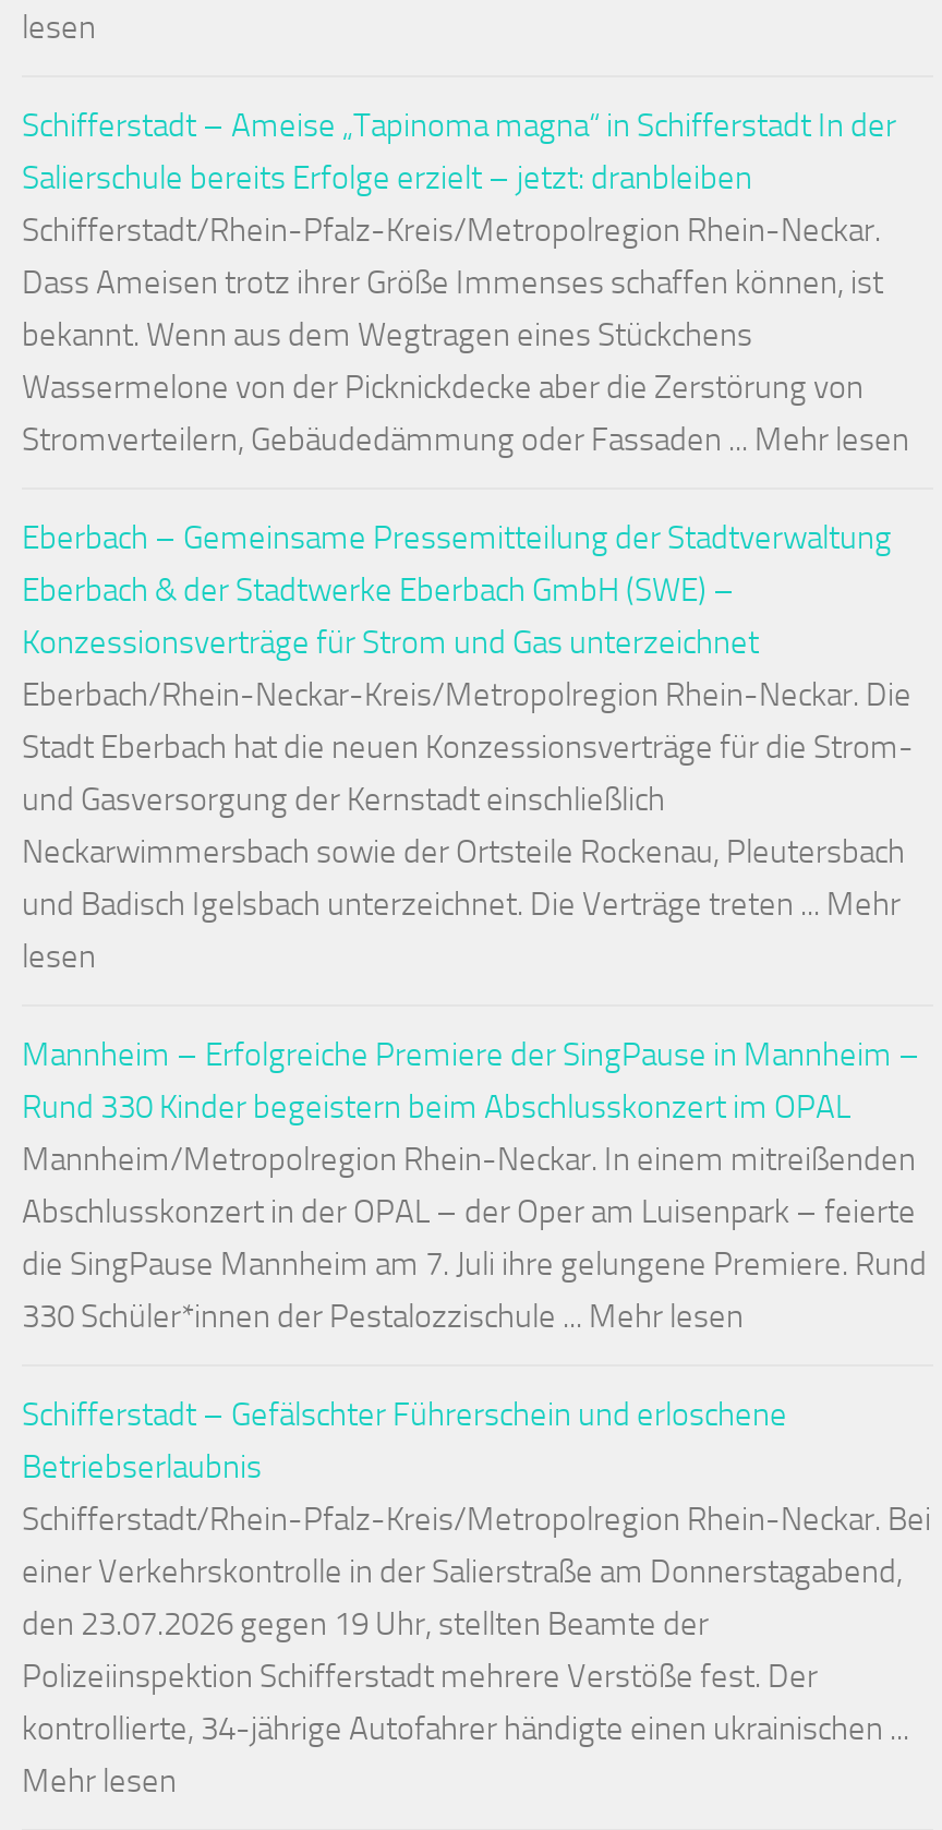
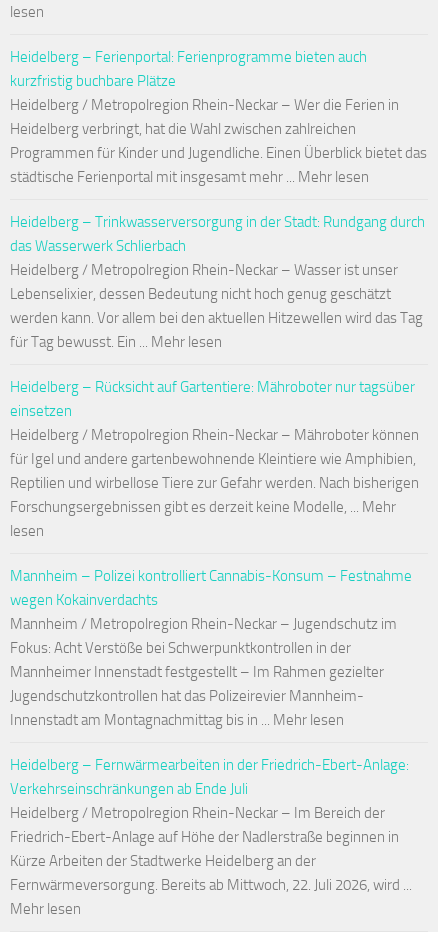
[22,105,914,923] Schifferstadt – Ameise „Tapinoma magna“ in Schifferstadt In der | Salierschule bereits Erfolge erzielt – jetzt: dranbleiben | Schifferstadt/Rhein-Pfalz-Kreis/Metropolregion Rhein-Neckar. | Dass Ameisen trotz ihrer Größe Immenses schaffen können, ist | bekannt. Wenn aus dem Wegtragen eines Stückchens | Wassermelone von der Picknickdecke aber die Zerstörung von | Stromverteilern, Gebäudedämmung oder Fassaden ... Mehr lesen | Eberbach – Gemeinsame Pressemitteilung der Stadtverwaltung | Eberbach & der Stadtwerke Eberbach GmbH (SWE) – | Konzessionsverträge für Strom und Gas unterzeichnet | Eberbach/Rhein-Neckar-Kreis/Metropolregion Rhein-Neckar. Die | Stadt Eberbach hat die neuen Konzessionsverträge für die Strom- | und Gasversorgung der Kernstadt einschließlich | Neckarwimmersbach sowie der Ortsteile Rockenau, Pleutersbach | und Badisch Igelsbach unterzeichnet. Die Verträge treten ... Mehr -> [10,48,427,516] Heidelberg – Ferienportal: Ferienprogramme bieten auch | kurzfristig buchbare Plätze | Heidelberg / Metropolregion Rhein-Neckar – Wer die Ferien in | Heidelberg verbringt, hat die Wahl zwischen zahlreichen | Programmen für Kinder und Jugendliche. Einen Überblick bietet das | städtische Ferienportal mit insgesamt mehr ... Mehr lesen | Heidelberg – Trinkwasserversorgung in der Stadt: Rundgang durch | das Wasserwerk Schlierbach | Heidelberg / Metropolregion Rhein-Neckar – Wasser ist unser | Lebenselixier, dessen Bedeutung nicht hoch genug geschätzt | werden kann. Vor allem bei den aktuellen Hitzewellen wird das Tag | für Tag bewusst. Ein ... Mehr lesen | Heidelberg – Rücksicht auf Gartentiere: Mähroboter nur tagsüber | einsetzen | Heidelberg / Metropolregion Rhein-Neckar – Mähroboter können | für Igel und andere gartenbewohnende Kleintiere wie Amphibien, | Reptilien und wirbellose Tiere zur Gefahr werden. Nach bisherigen | Forschungsergebnissen gibt es derzeit keine Modelle, ... Mehr
[22,1034,927,1335] Mannheim – Erfolgreiche Premiere der SingPause in Mannheim – | Rund 330 Kinder begeistern beim Abschlusskonzert im OPAL | Mannheim/Metropolregion Rhein-Neckar. In einem mitreißenden | Abschlusskonzert in der OPAL – der Oper am Luisenpark – feierte | die SingPause Mannheim am 7. Juli ihre gelungene Premiere. Rund | 330 Schüler*innen der Pestalozzischule ... Mehr lesen -> [10,567,412,729] Mannheim – Polizei kontrolliert Cannabis-Konsum – Festnahme | wegen Kokainverdachts | Mannheim / Metropolregion Rhein-Neckar – Jugendschutz im | Fokus: Acht Verstöße bei Schwerpunktkontrollen in der | Mannheimer Innenstadt festgestellt – Im Rahmen gezielter | Jugendschutzkontrollen hat das Polizeirevier Mannheim- | Innenstadt am Montagnachmittag bis in ... Mehr lesen
[22,1394,931,1747] Schifferstadt – Gefälschter Führerschein und erloschene | Betriebserlaubnis | Schifferstadt/Rhein-Pfalz-Kreis/Metropolregion Rhein-Neckar. Bei | einer Verkehrskontrolle in der Salierstraße am Donnerstagabend, | den 23.07.2026 gegen 19 Uhr, stellten Beamte der | Polizeiinspektion Schifferstadt mehrere Verstöße fest. Der | kontrollierte, 34-jährige Autofahrer händigte einen ukrainischen ... -> [10,756,412,894] Heidelberg – Fernwärmearbeiten in der Friedrich-Ebert-Anlage: | Verkehrseinschränkungen ab Ende Juli | Heidelberg / Metropolregion Rhein-Neckar – Im Bereich der | Friedrich-Ebert-Anlage auf Höhe der Nadlerstraße beginnen in | Kürze Arbeiten der Stadtwerke Heidelberg an der | Fernwärmeversorgung. Bereits ab Mittwoch, 22. Juli 2026, wird ...

